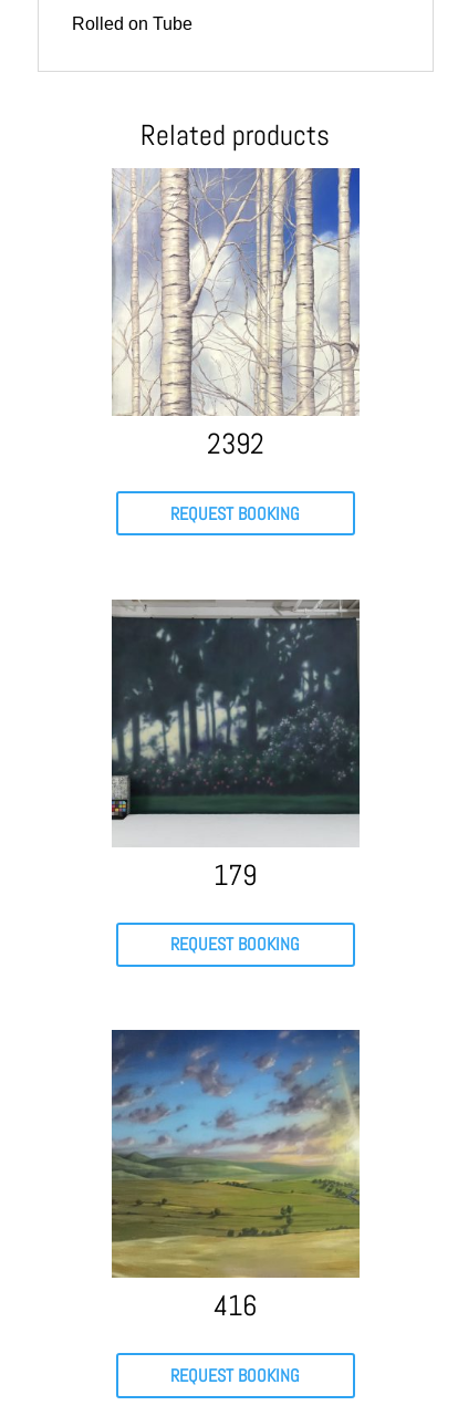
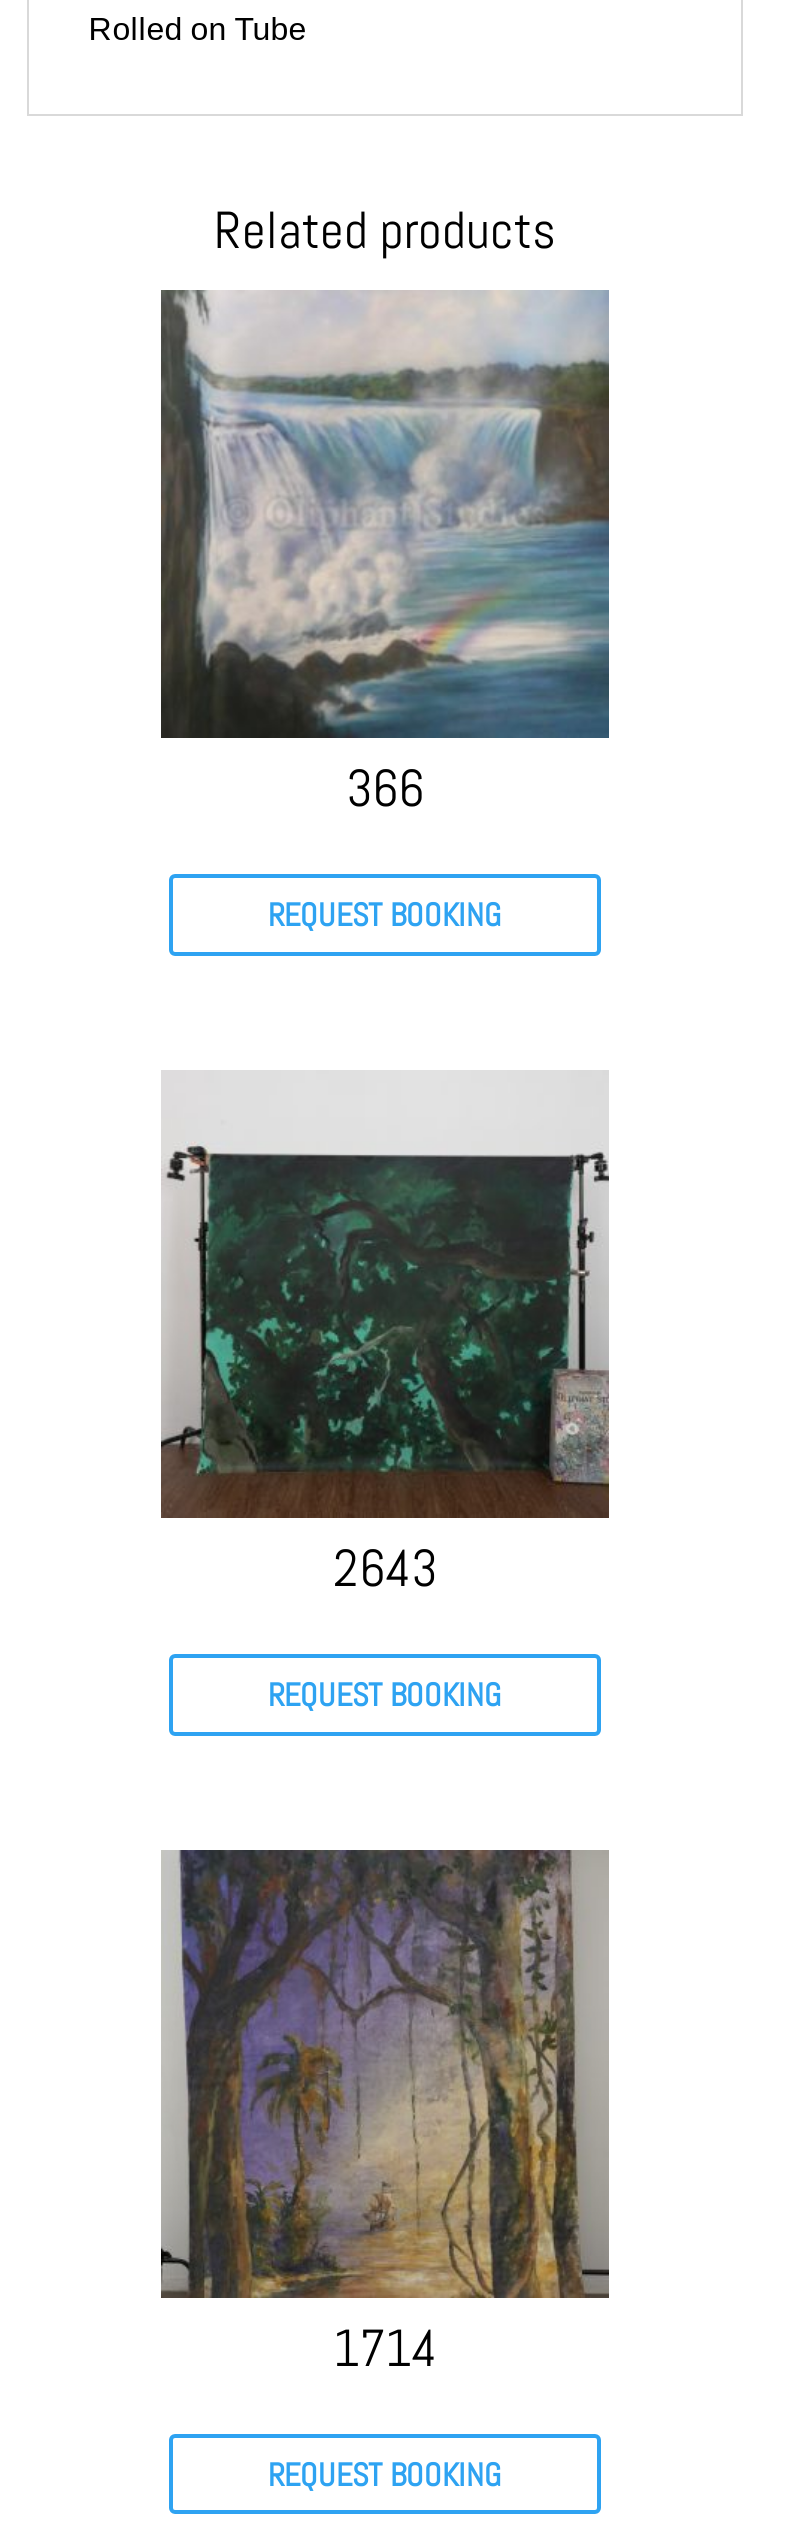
[112,168,361,462] [image] | 2392 -> [159,289,611,823] [image] | 366
[111,600,361,894] [image] | 179 -> [159,1073,611,1602] [image] | 2643
[111,1029,361,1325] [image] | 416 -> [159,1847,611,2382] [image] | 1714

